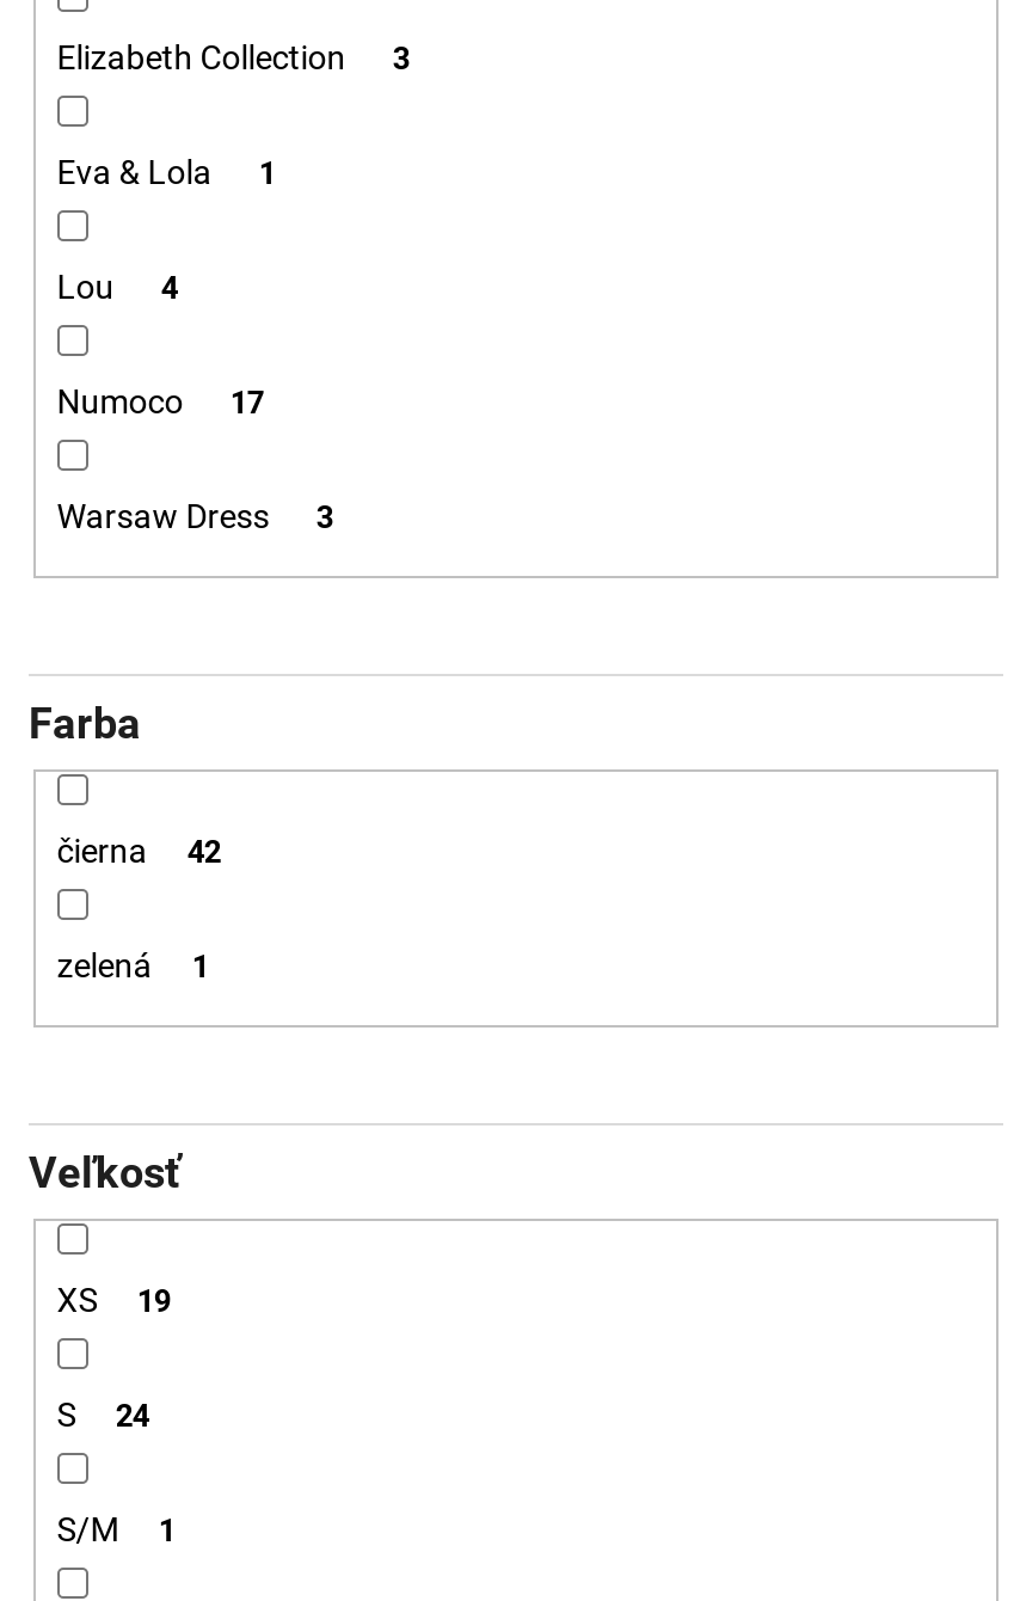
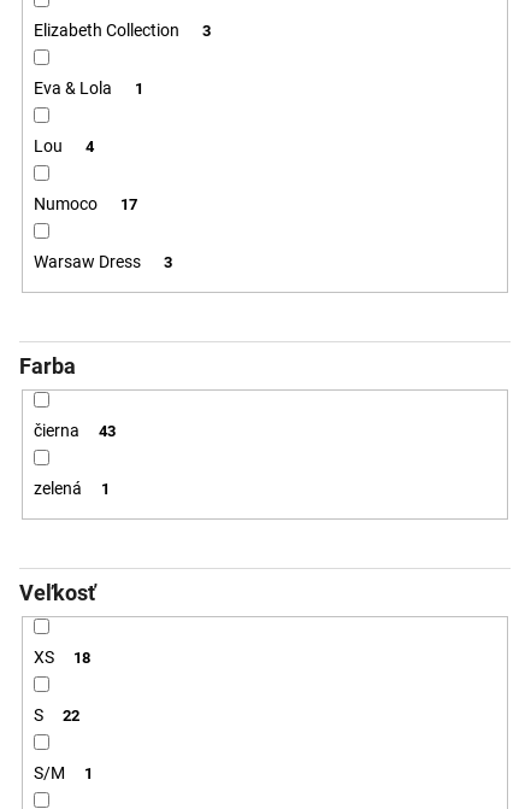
[57,831,221,870] čierna 42 -> [33,421,116,440] čierna 43
[57,1282,171,1320] XS 19 -> [33,648,91,667] XS 18
[57,1396,149,1434] S 24 -> [33,706,80,725] S 22

